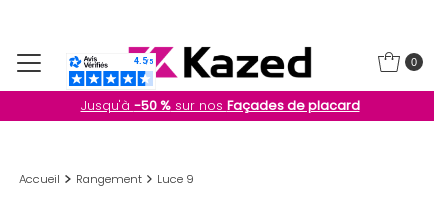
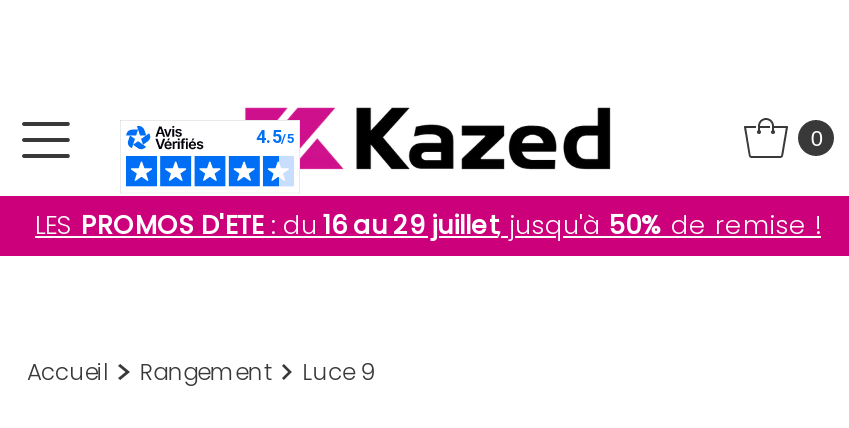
[80,97,359,114] Jusqu'à -50 % sur nos Façades de placard -> [35,208,821,242] LES PROMOS D'ETE: du 16 au 29 juillet, jusqu'à 50% de remise !

